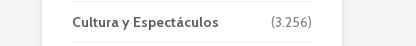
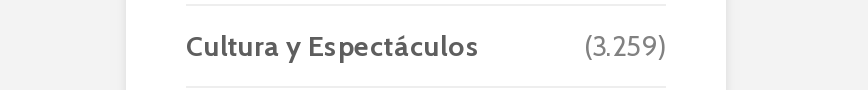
[271,13,312,31] (3.256) -> [584,28,666,64] (3.259)

